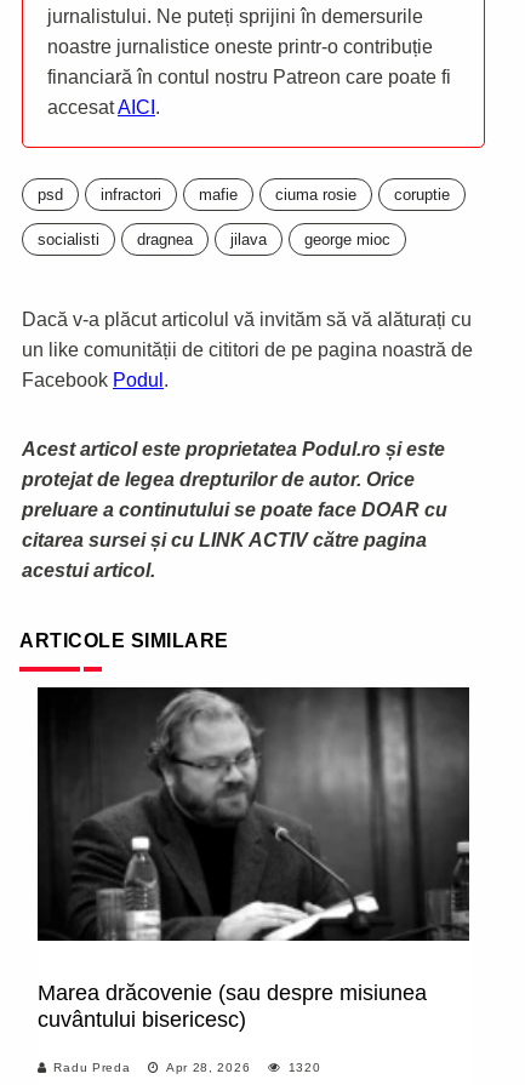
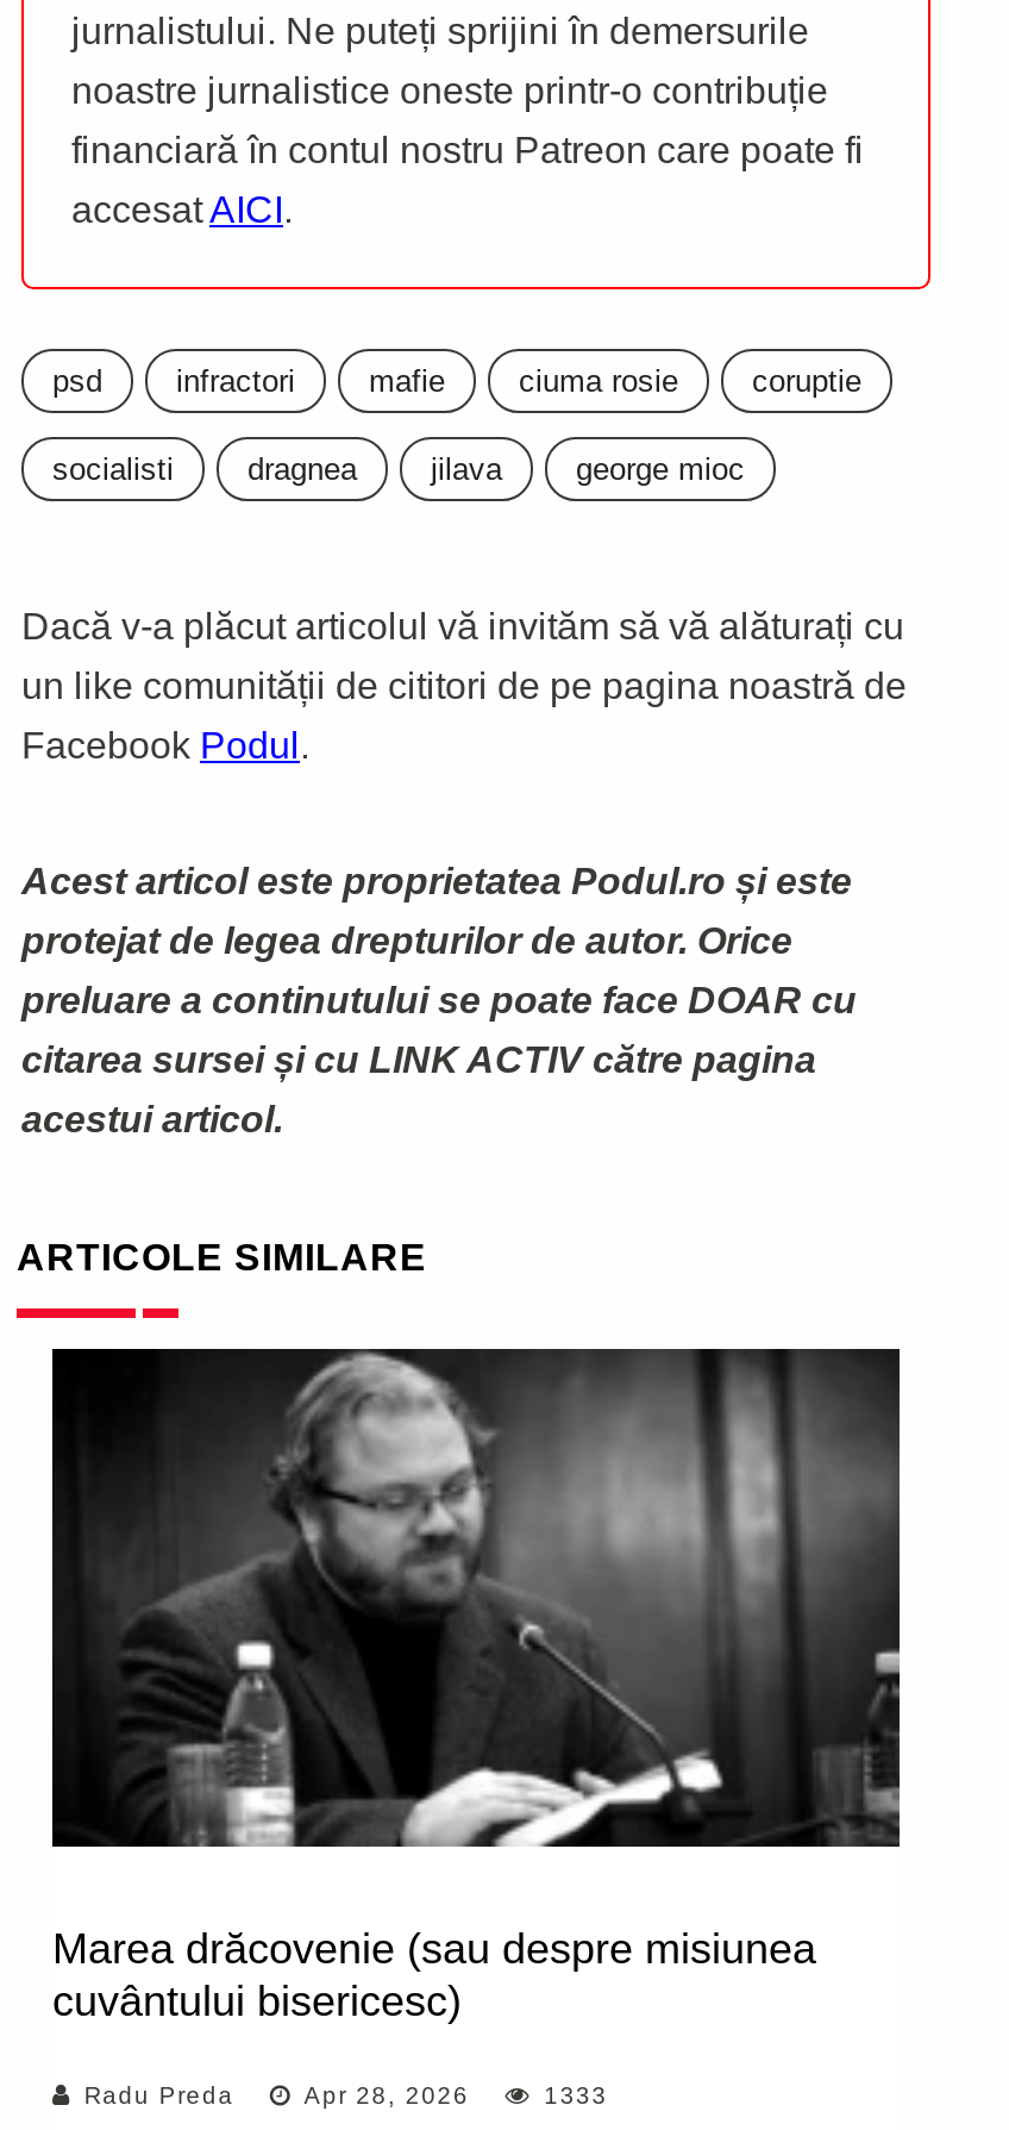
[284,1061,321,1075] 1320 -> [535,2083,608,2110] 1333

